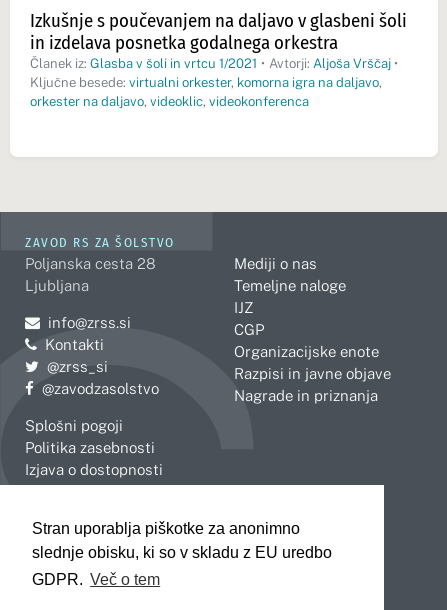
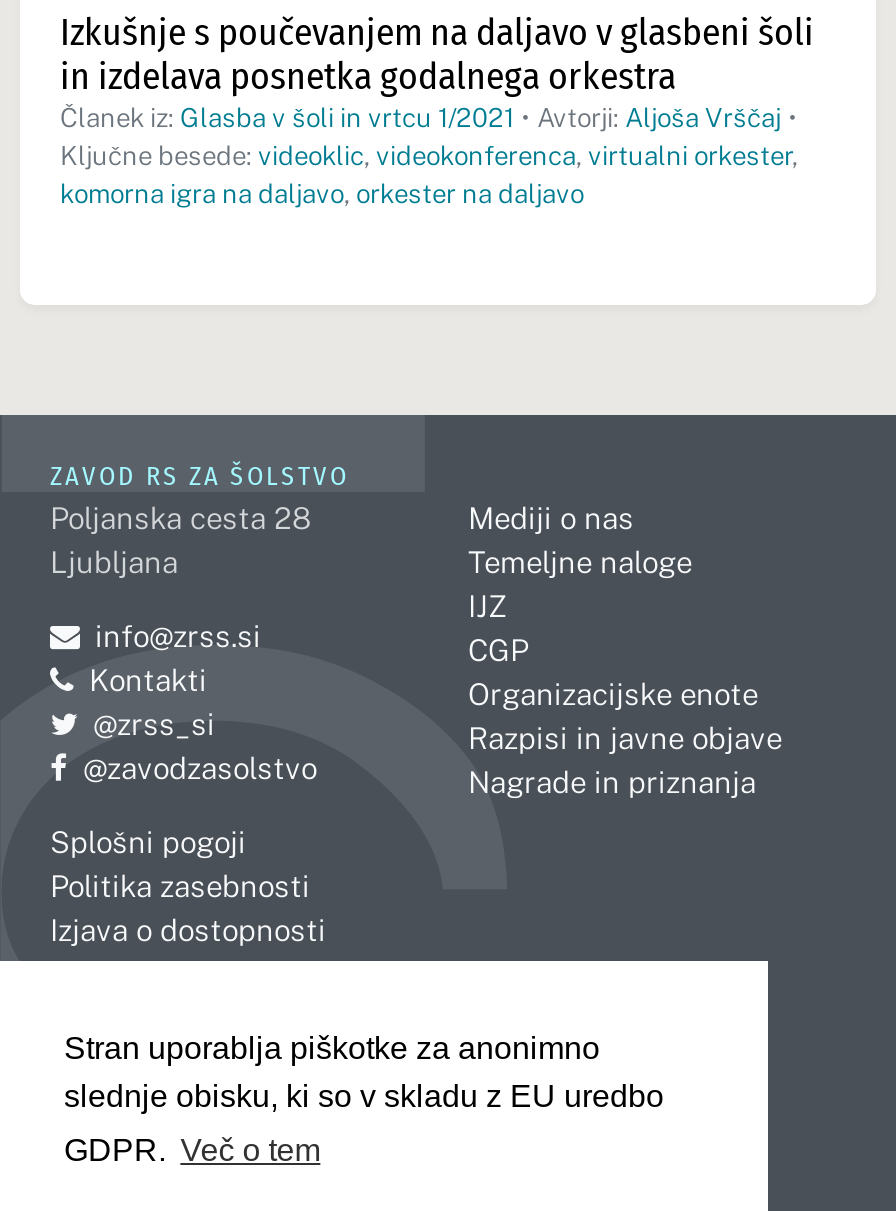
[30,75,382,109] Ključne besede: virtualni orkester, komorna igra na daljavo, | orkester na daljavo, videoklic, videokonferenca -> [60,141,798,209] Ključne besede: videoklic, videokonferenca, virtualni orkester, | komorna igra na daljavo, orkester na daljavo

